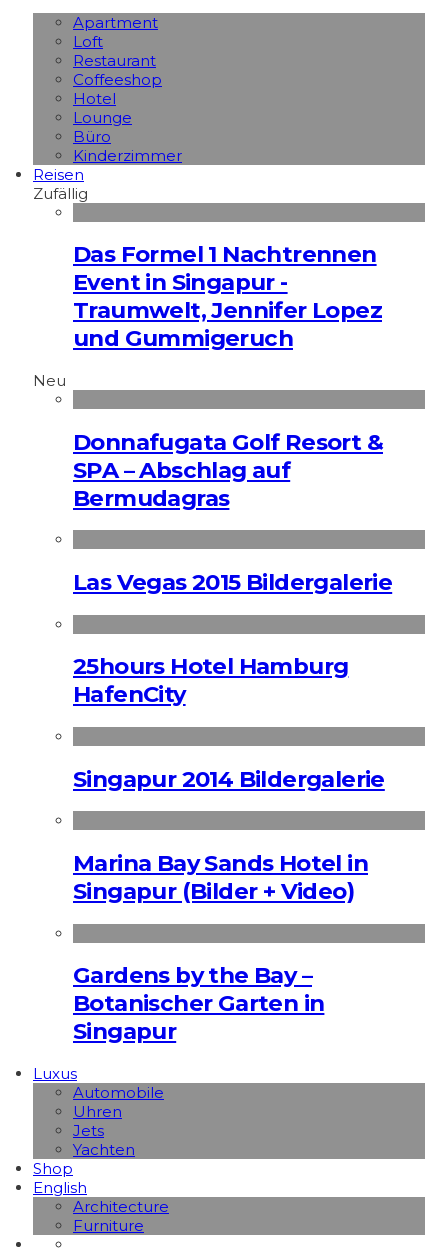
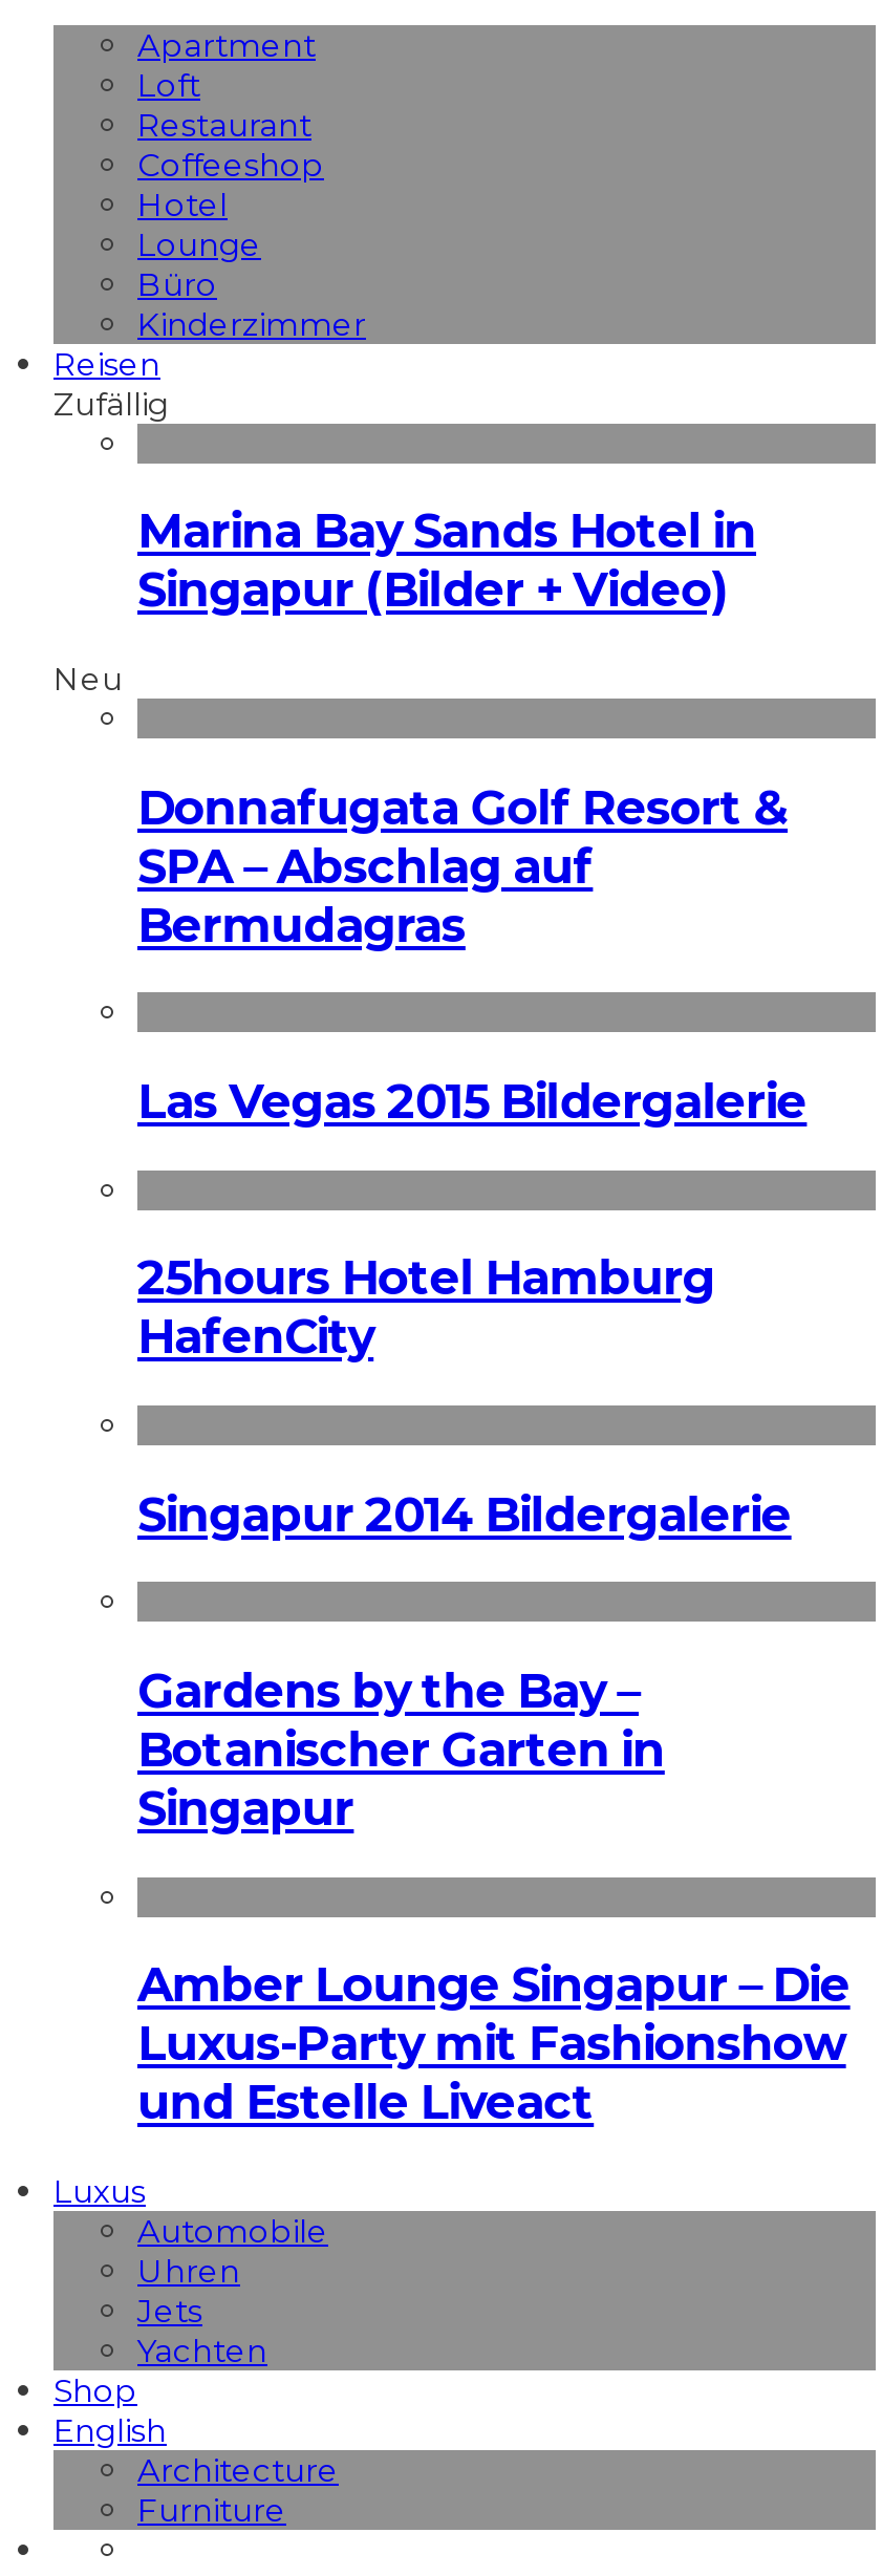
[73,240,382,352] Das Formel 1 Nachtrennen | Event in Singapur - | Traumwelt, Jennifer Lopez | und Gummigeruch -> none
moved [33,371,392,793] -> [53,658,807,1543]: Neu | Donnafugata Golf Resort & | SPA – Abschlag auf | Bermudagras | Las Vegas 2015 Bildergalerie | 25hours Hotel Hamburg | HafenCity | Singapur 2014 Bildergalerie
moved [73,849,368,905] -> [137,502,756,619]: Marina Bay Sands Hotel in | Singapur (Bilder + Video)
moved [73,961,324,1045] -> [137,1661,665,1838]: Gardens by the Bay – | Botanischer Garten in | Singapur
none -> [137,1956,850,2132] Amber Lounge Singapur – Die | Luxus-Party mit Fashionshow | und Estelle Liveact

